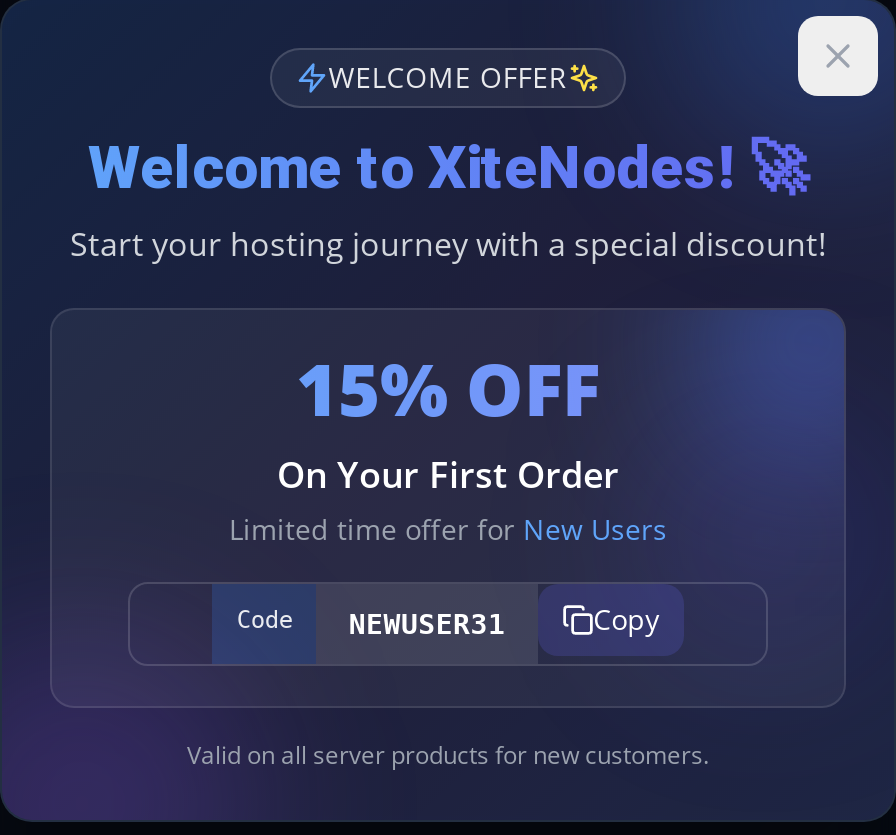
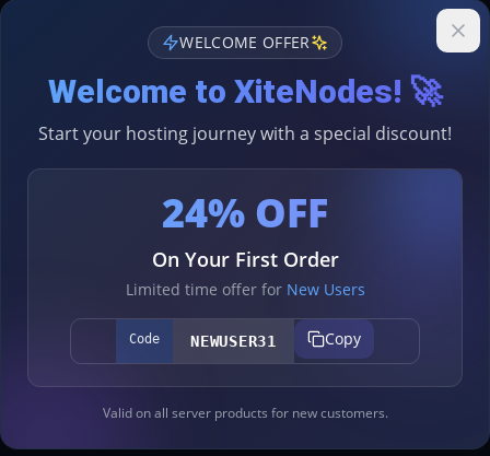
[296,340,600,438] 15% OFF -> [162,186,328,239] 24% OFF

